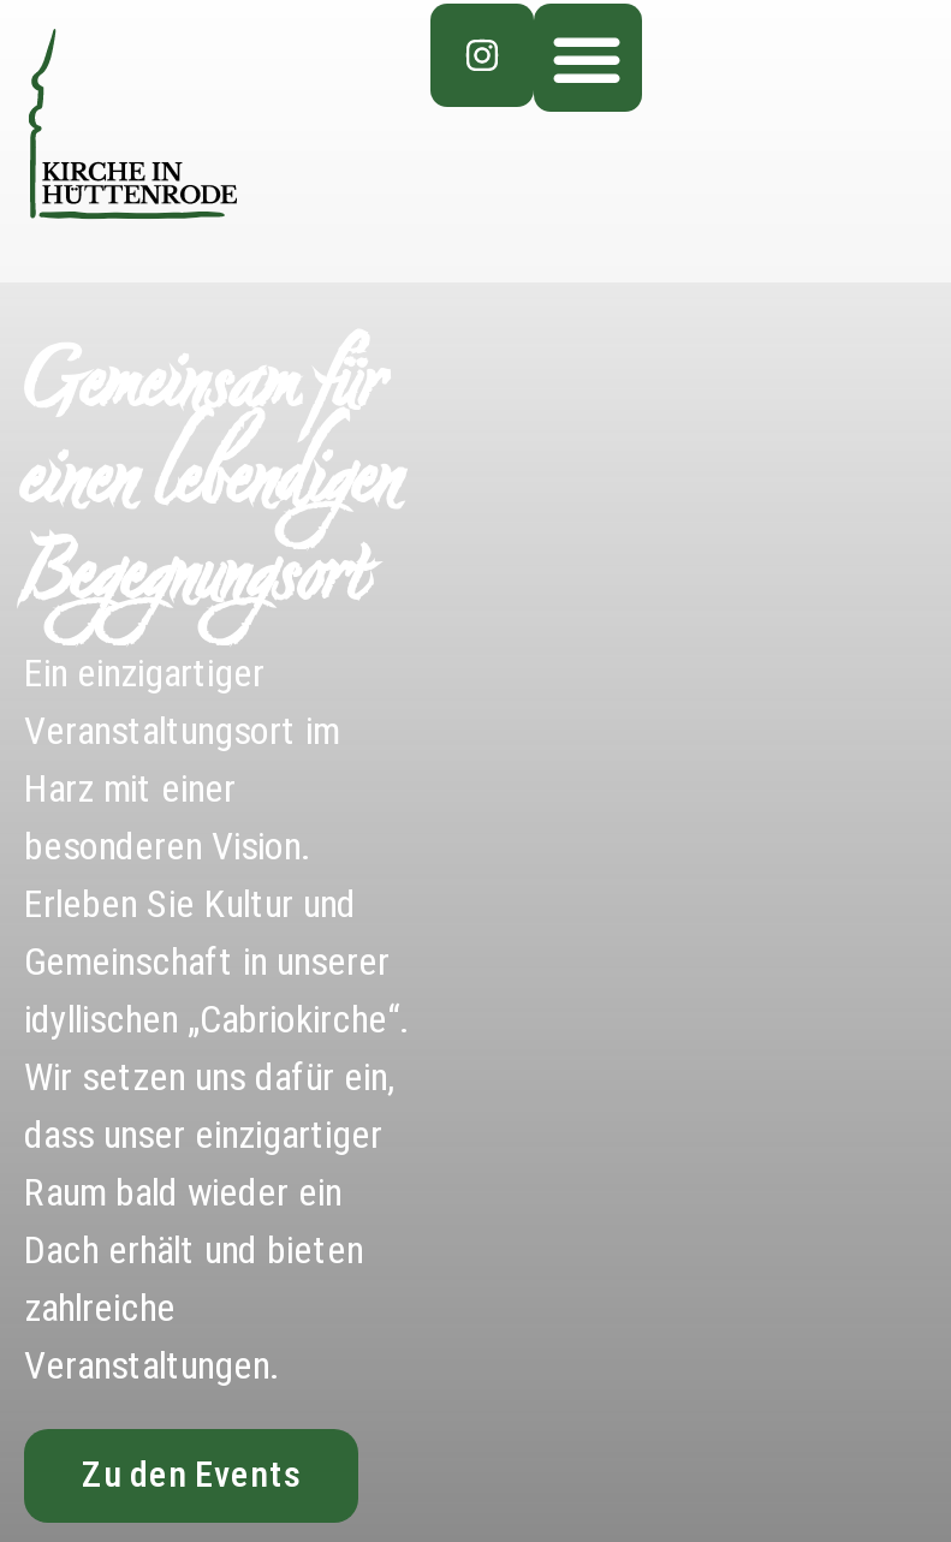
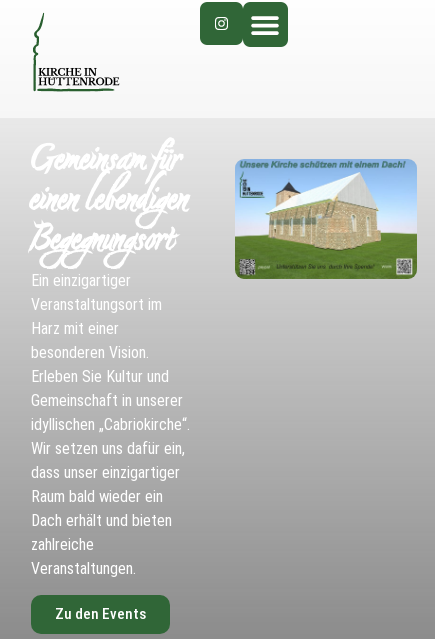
none -> [234,158,418,280] [image]

